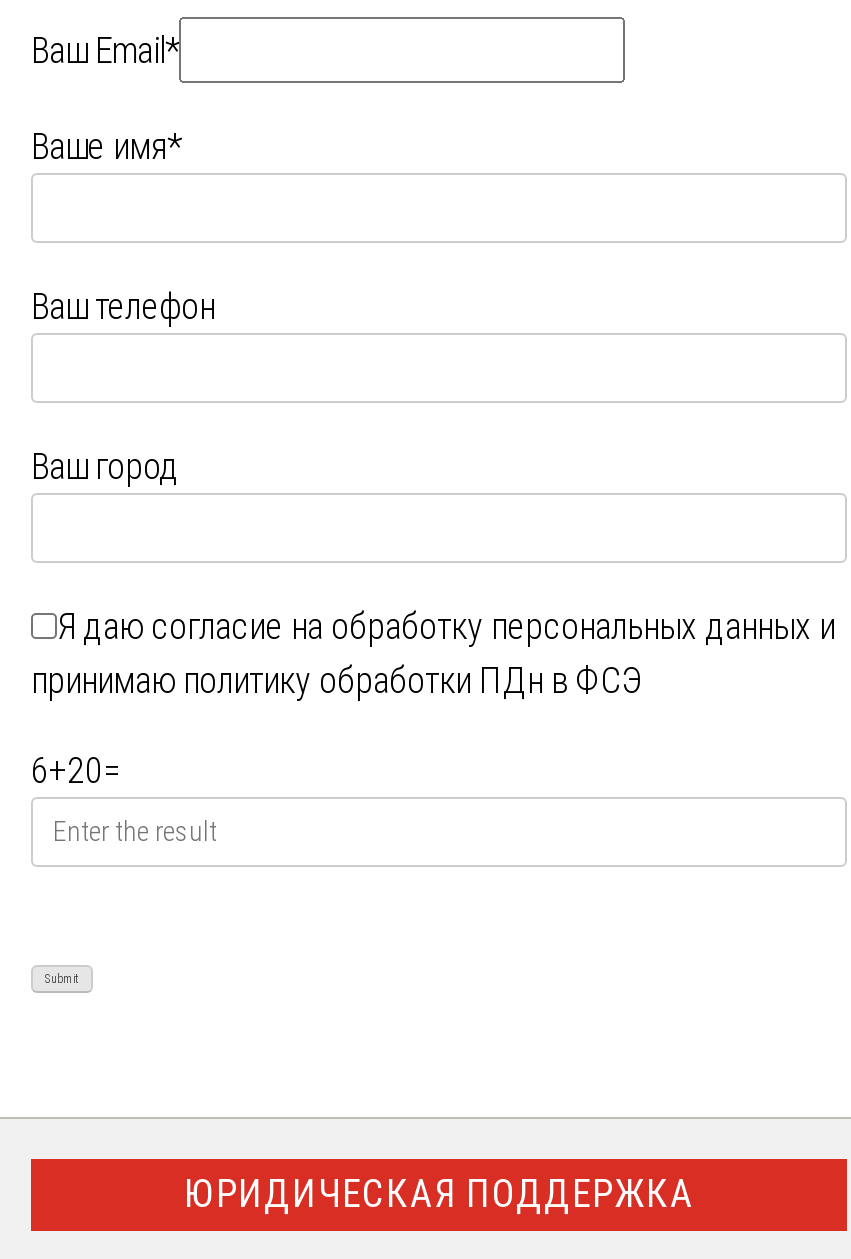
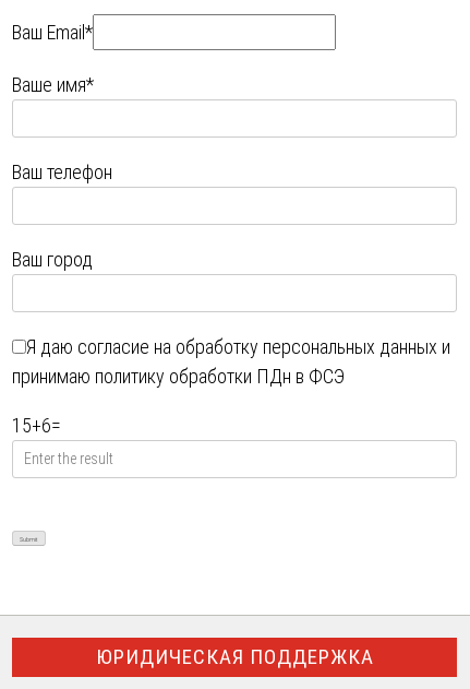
[31,750,121,792] 6+20= -> [12,414,61,437] 15+6=

